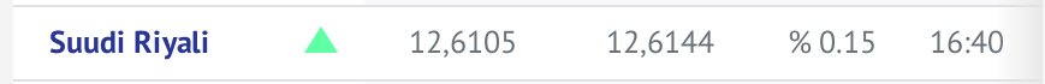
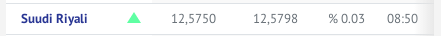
[409,22,517,62] 12,6105 -> [170,10,215,27] 12,5750
[606,22,714,62] 12,6144 -> [252,10,297,27] 12,5798
[788,22,877,62] % 0.15 -> [328,10,365,27] % 0.03
[930,22,1004,62] 16:40 -> [387,10,418,27] 08:50

